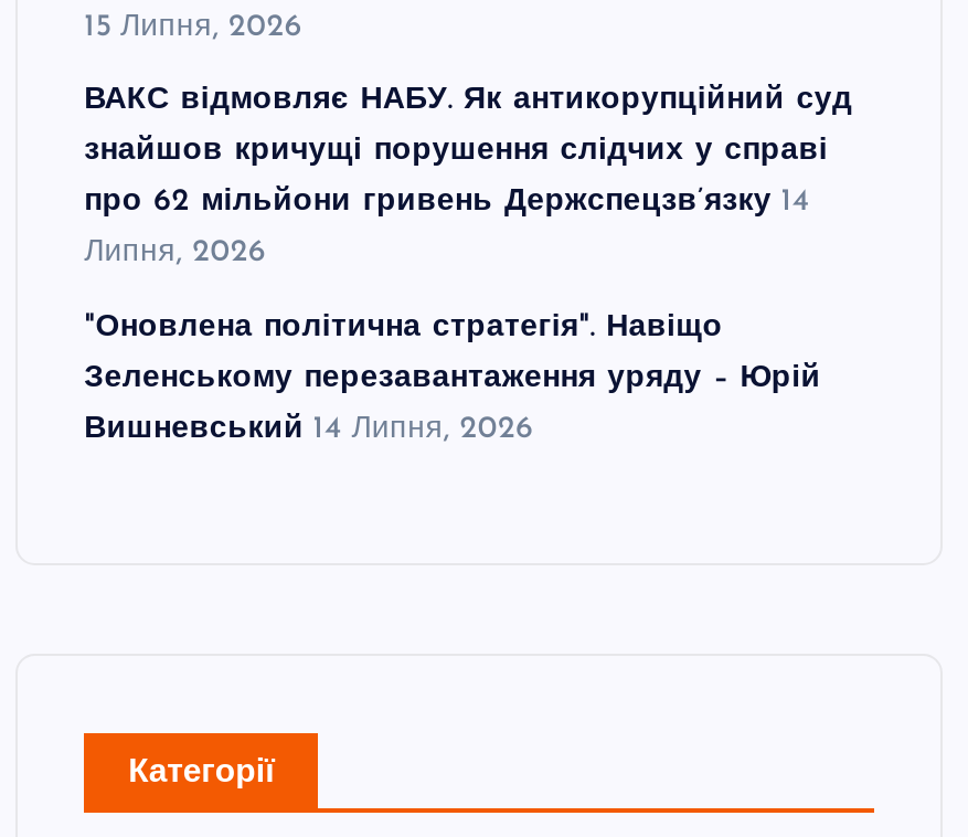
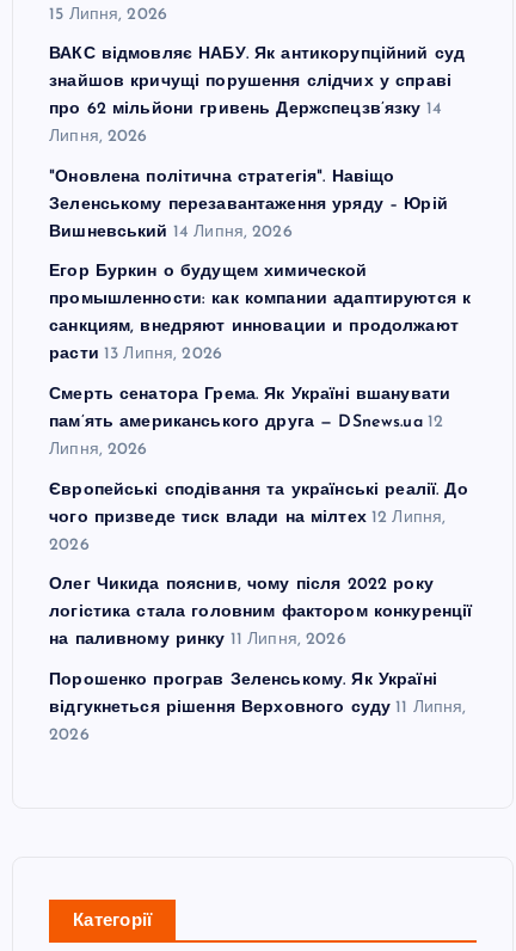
none -> [49,264,472,744] Егор Буркин о будущем химической | промышленности: как компании адаптируются к | санкциям, внедряют инновации и продолжают | расти 13 Липня, 2026 | Смерть сенатора Грема. Як Україні вшанувати | пам’ять американського друга — DSnews.ua 12 | Липня, 2026 | Європейські сподівання та українські реалії. До | чого призведе тиск влади на мілтех 12 Липня, | 2026 | Олег Чикида пояснив, чому після 2022 року | логістика стала головним фактором конкуренції | на паливному ринку 11 Липня, 2026 | Порошенко програв Зеленському. Як Україні | відгукнеться рішення Верховного суду 11 Липня, | 2026

